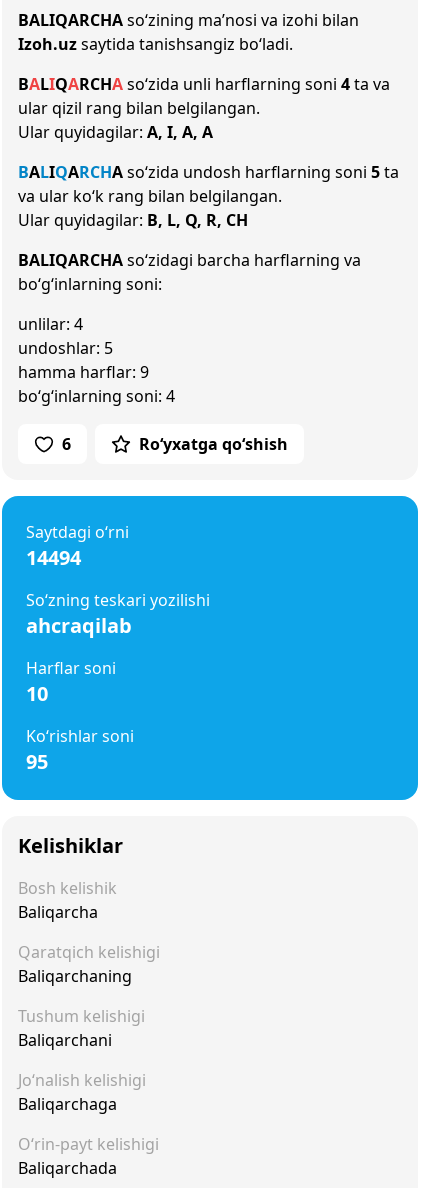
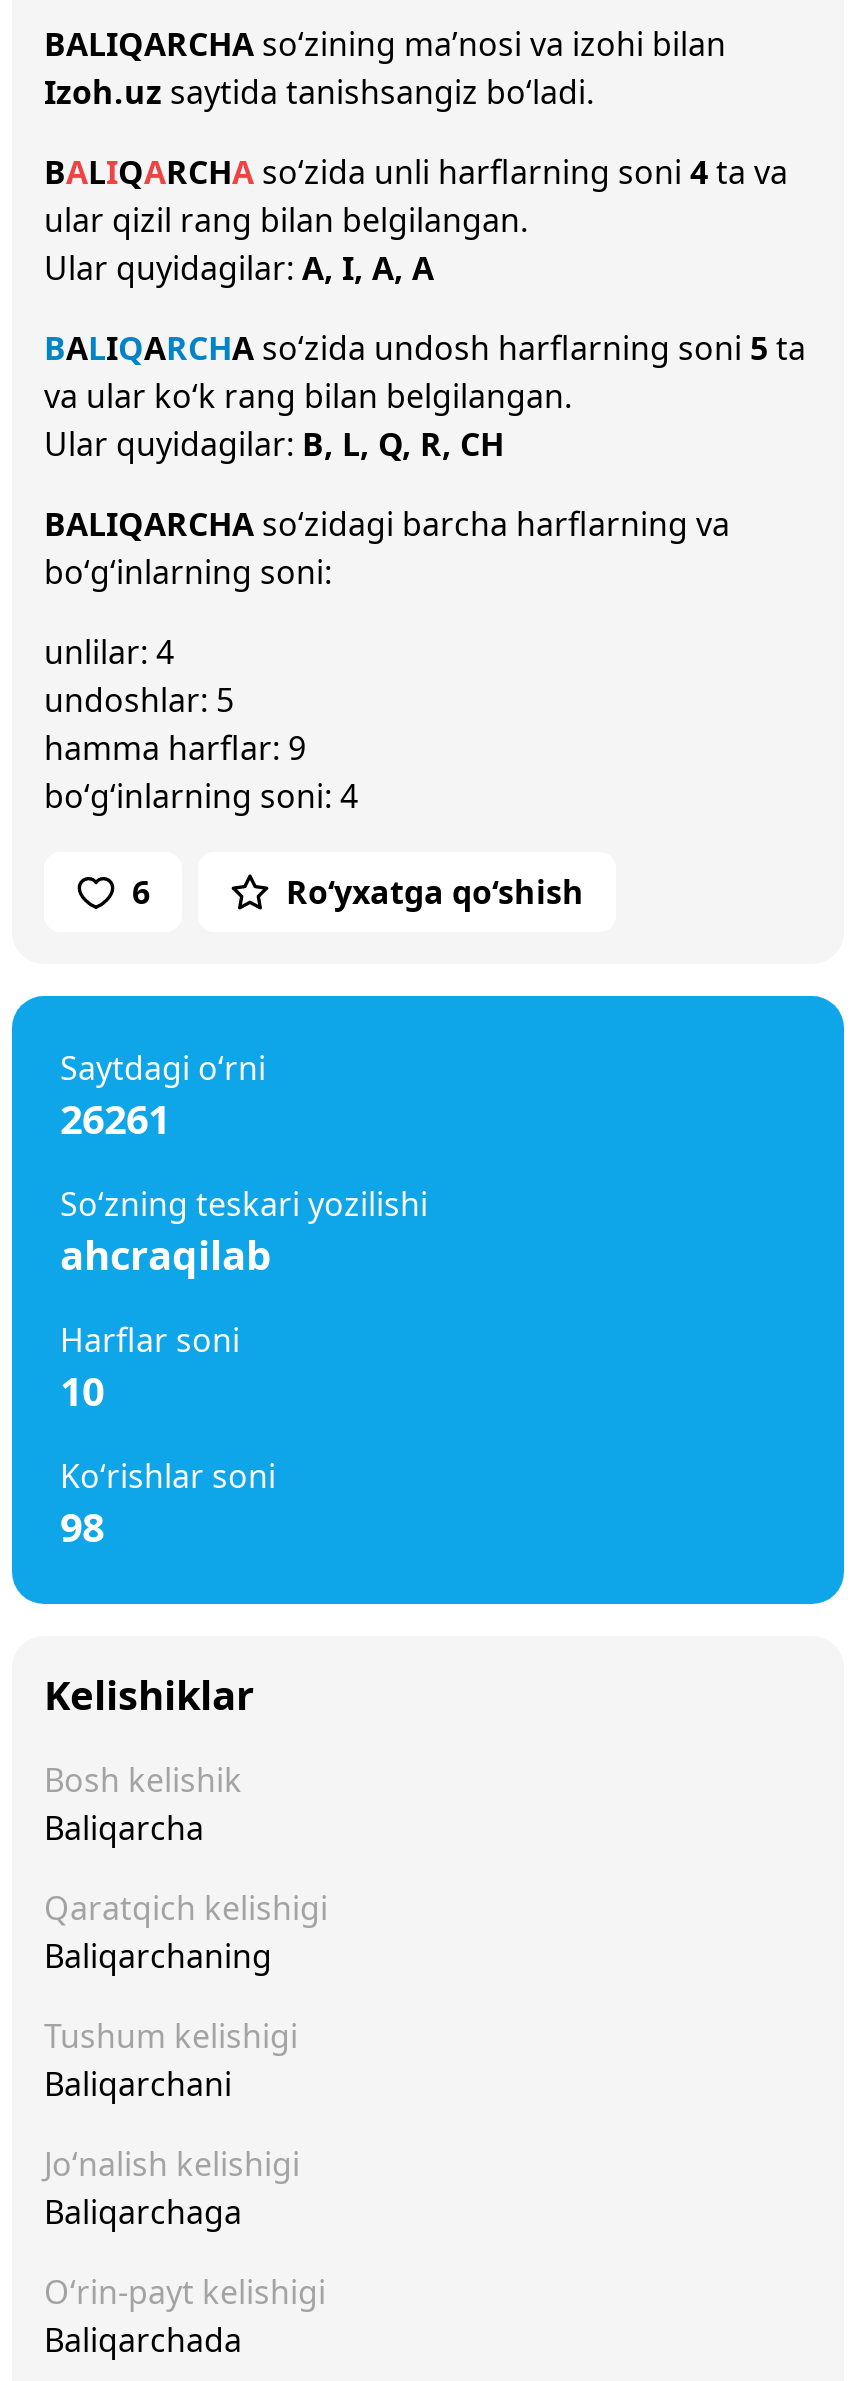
[26,544,81,571] 14494 -> [60,1092,170,1146] 26261
[26,748,48,775] 95 -> [60,1500,104,1554] 98

